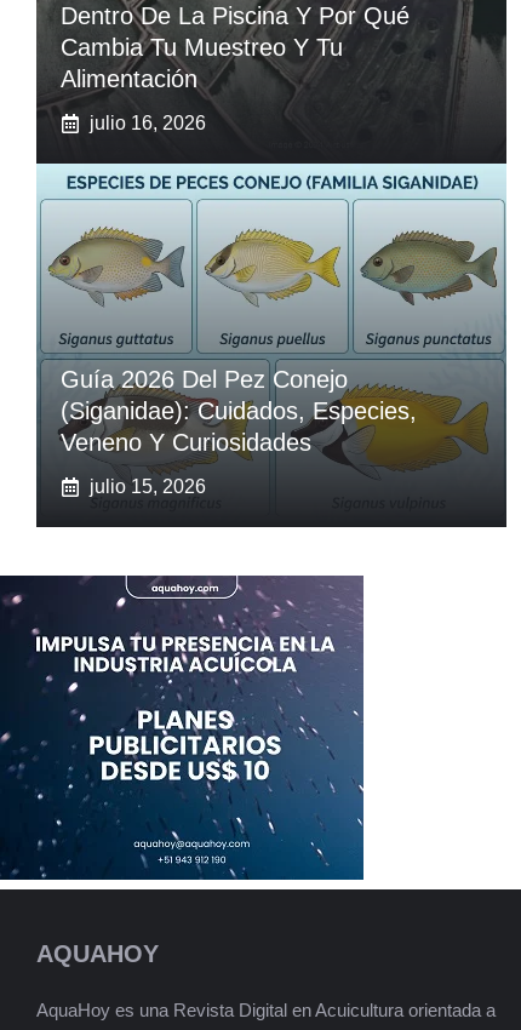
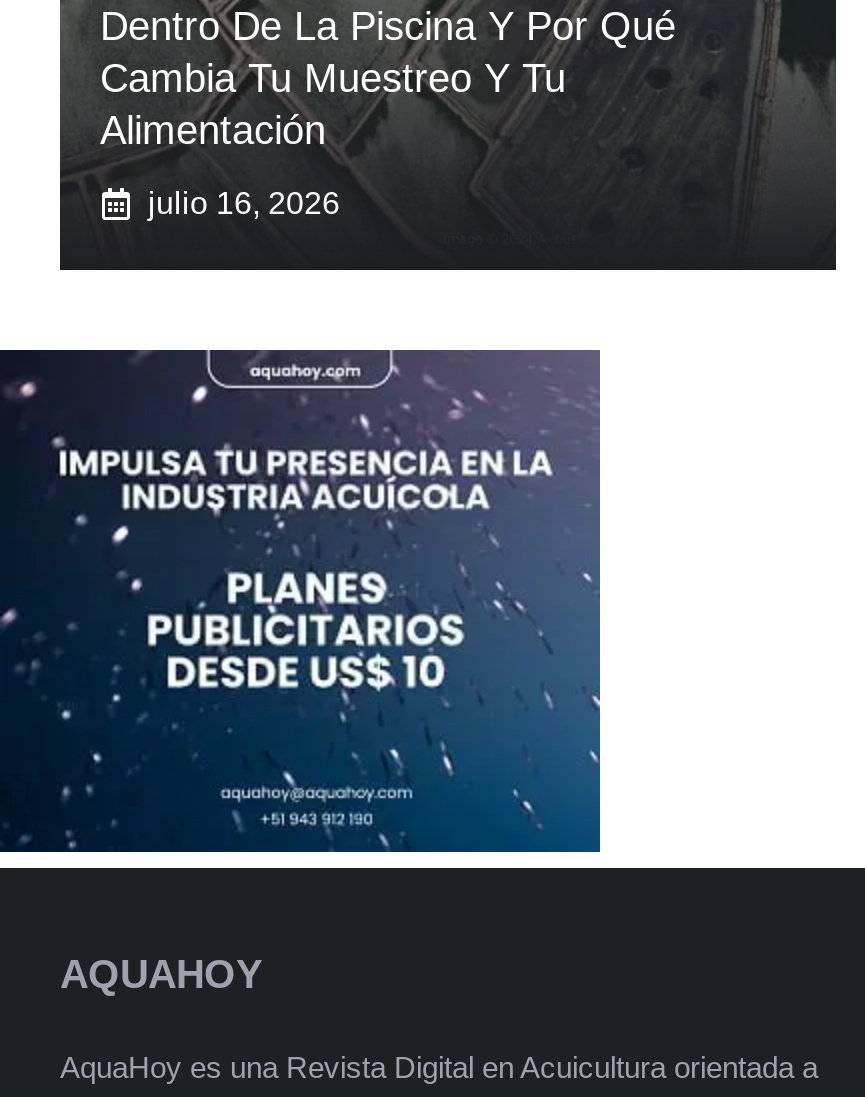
[36,164,508,497] [image] | Guía 2026 Del Pez Conejo | (Siganidae): Cuidados, Especies, | Veneno Y Curiosidades | julio 15, 2026 -> none

